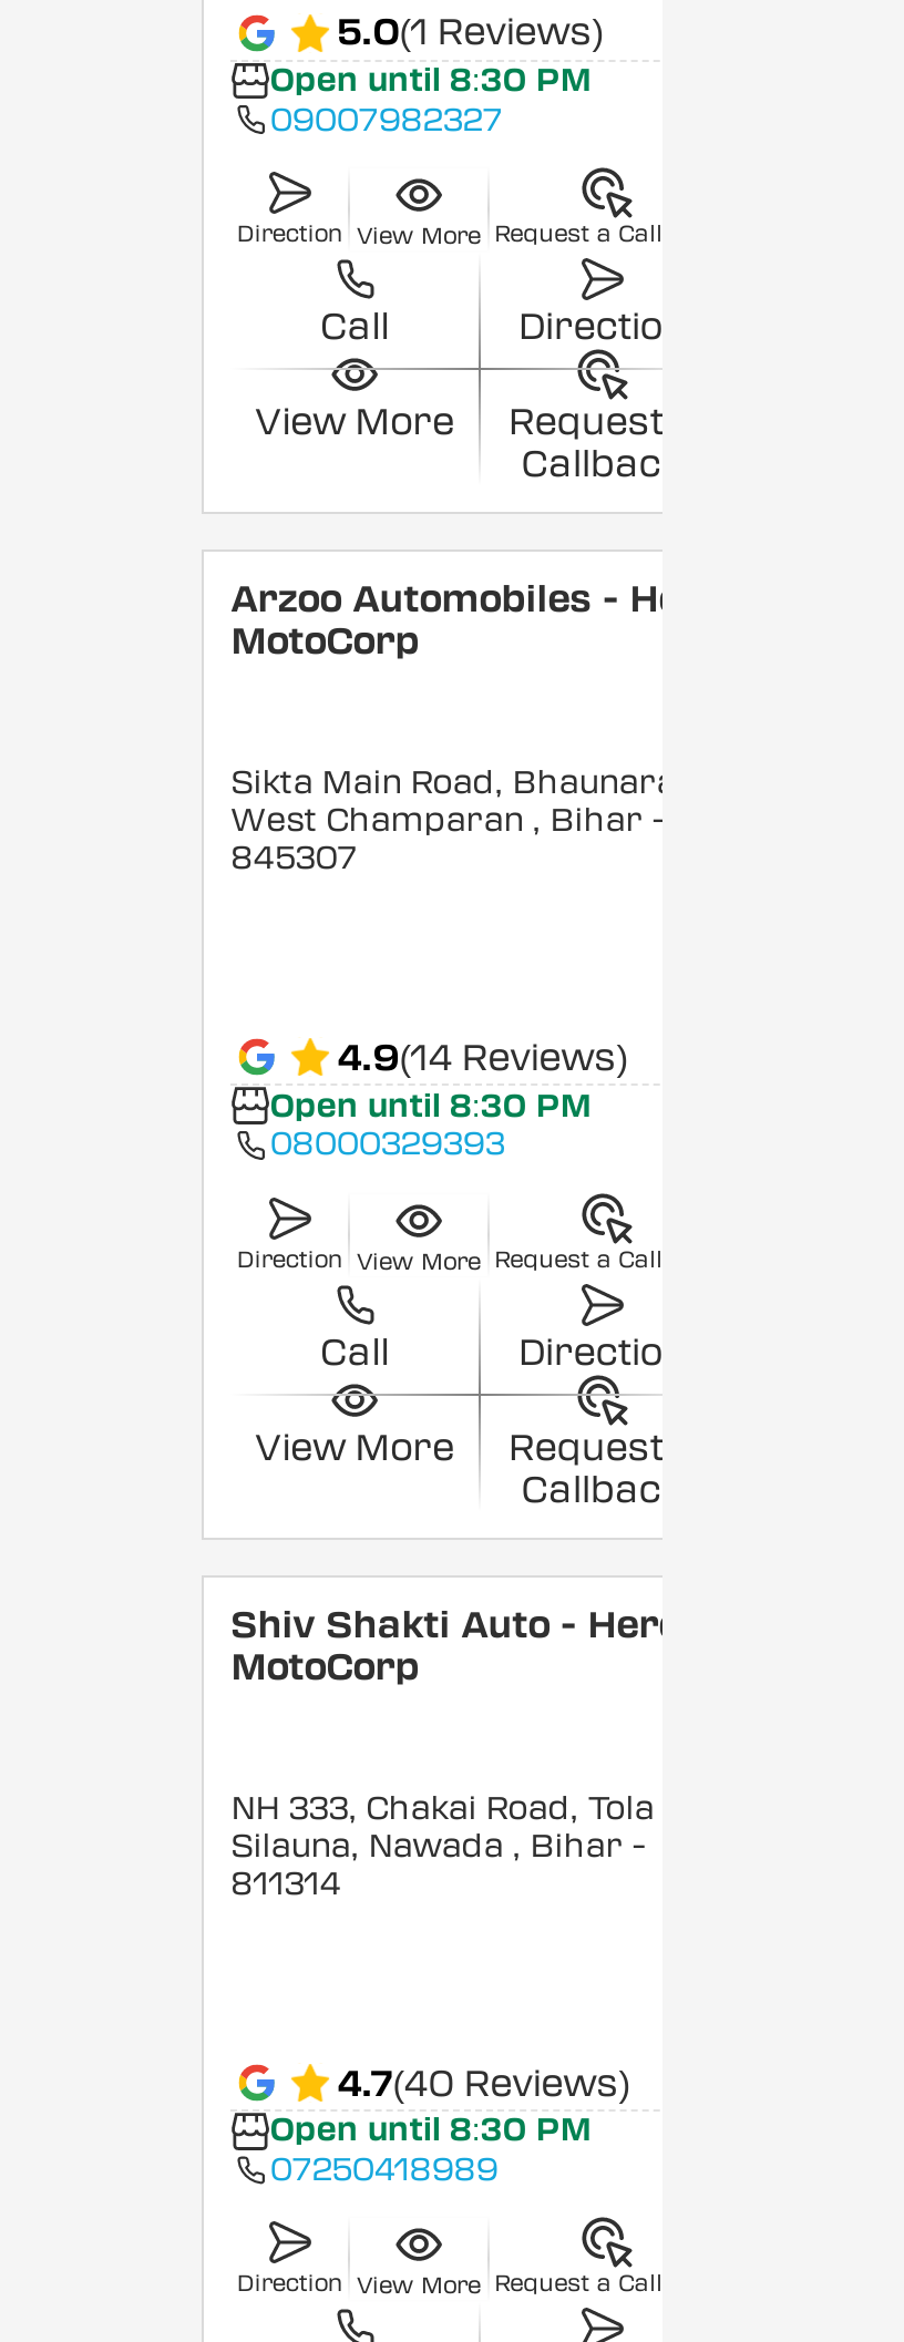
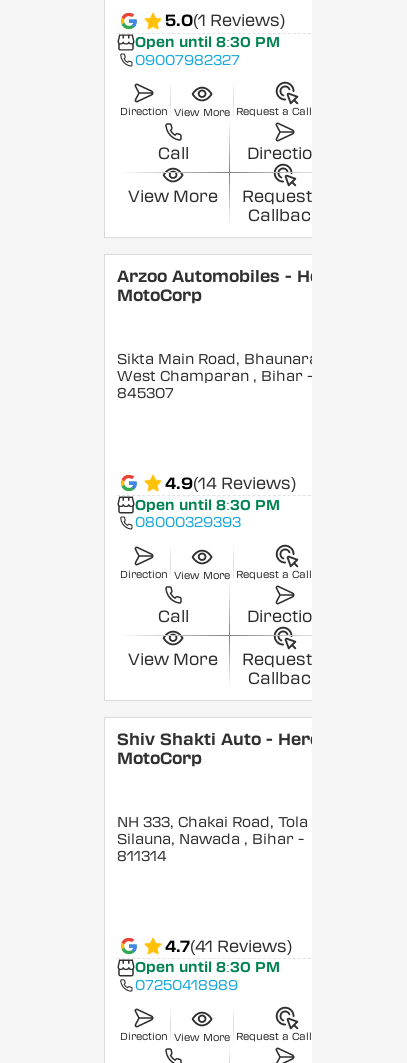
[337,2062,630,2104] 4.7(40 Reviews) -> [165,936,292,955] 4.7(41 Reviews)

